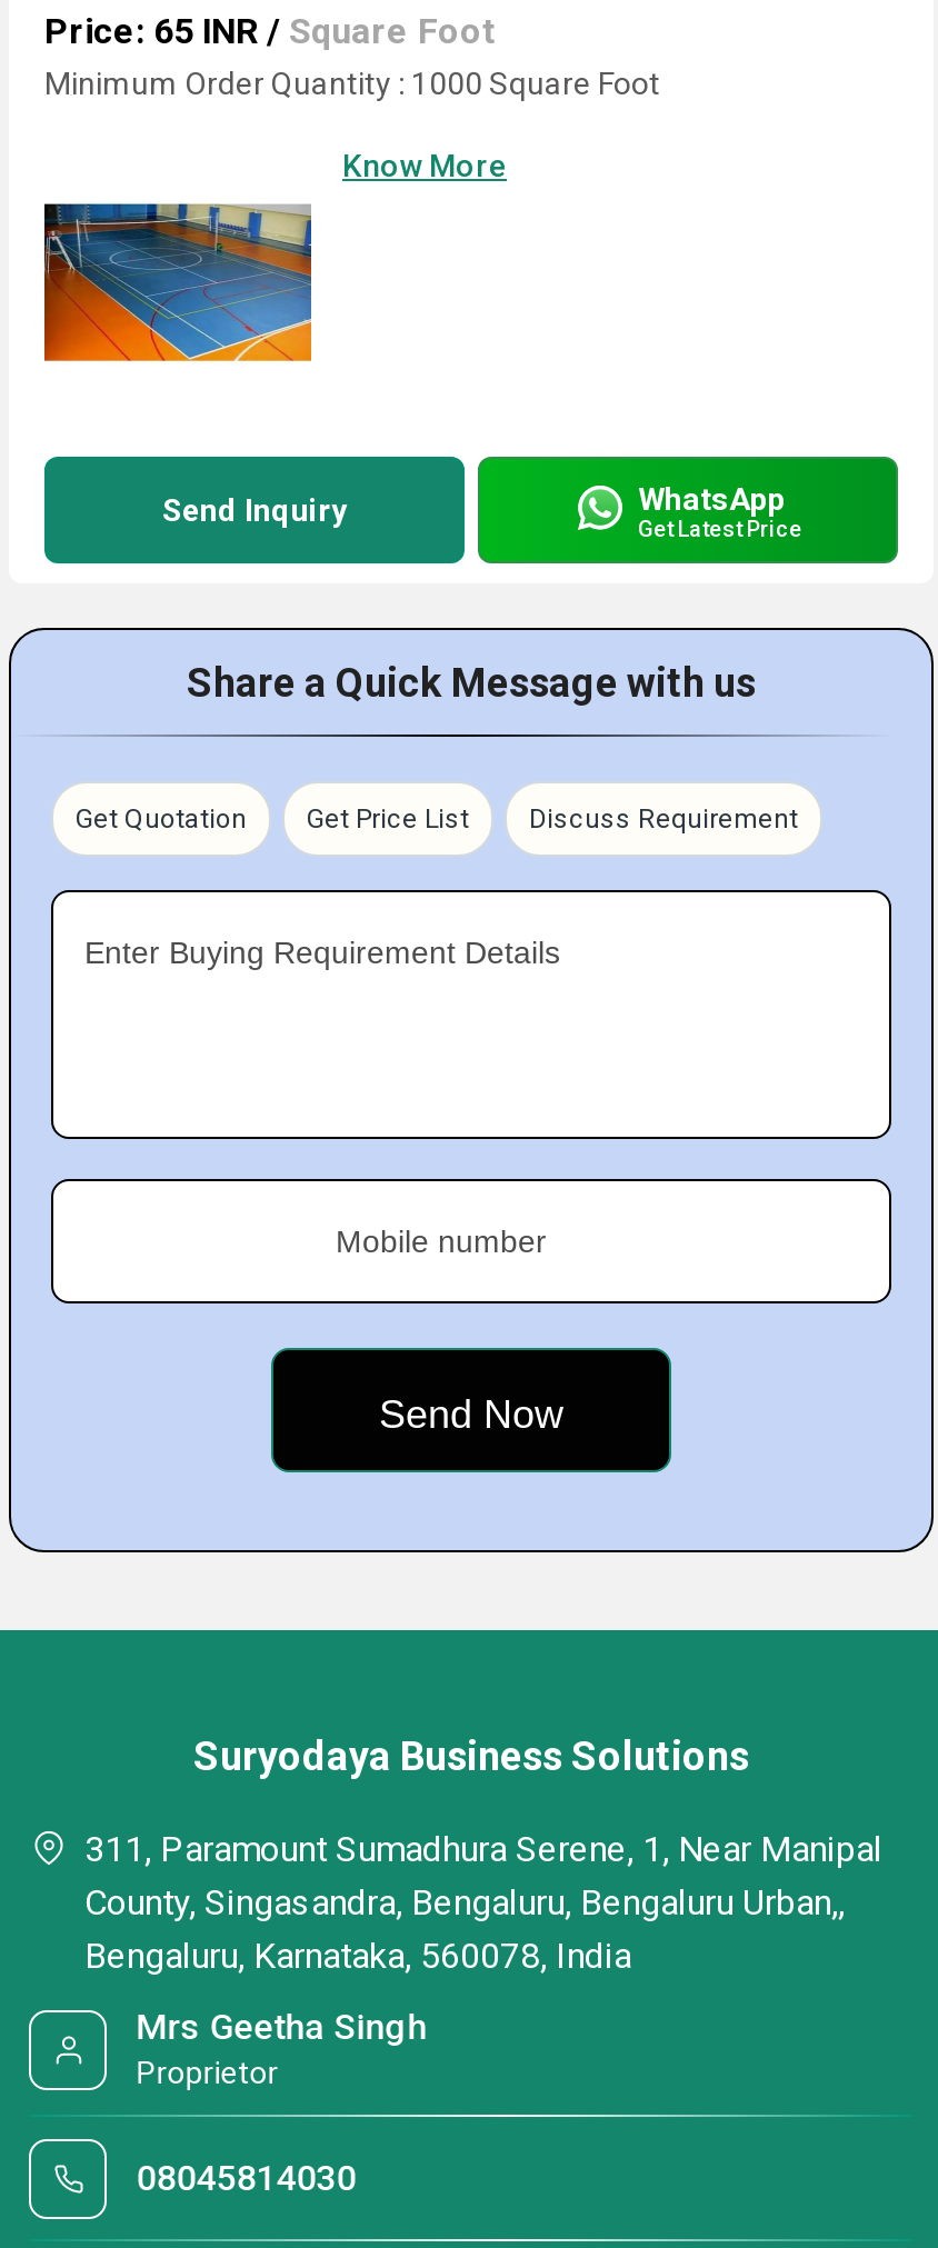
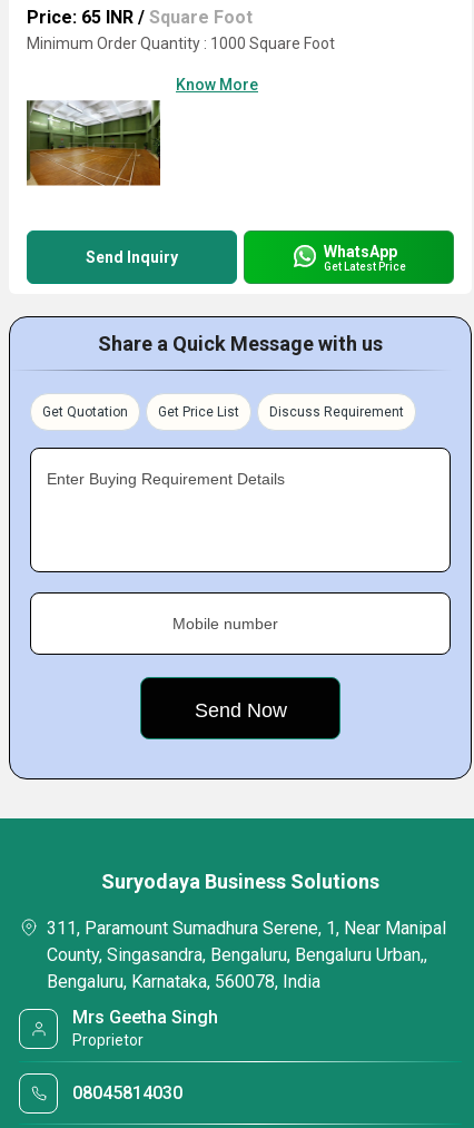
[42,197,313,368] [image] -> [26,99,161,187] [image]

